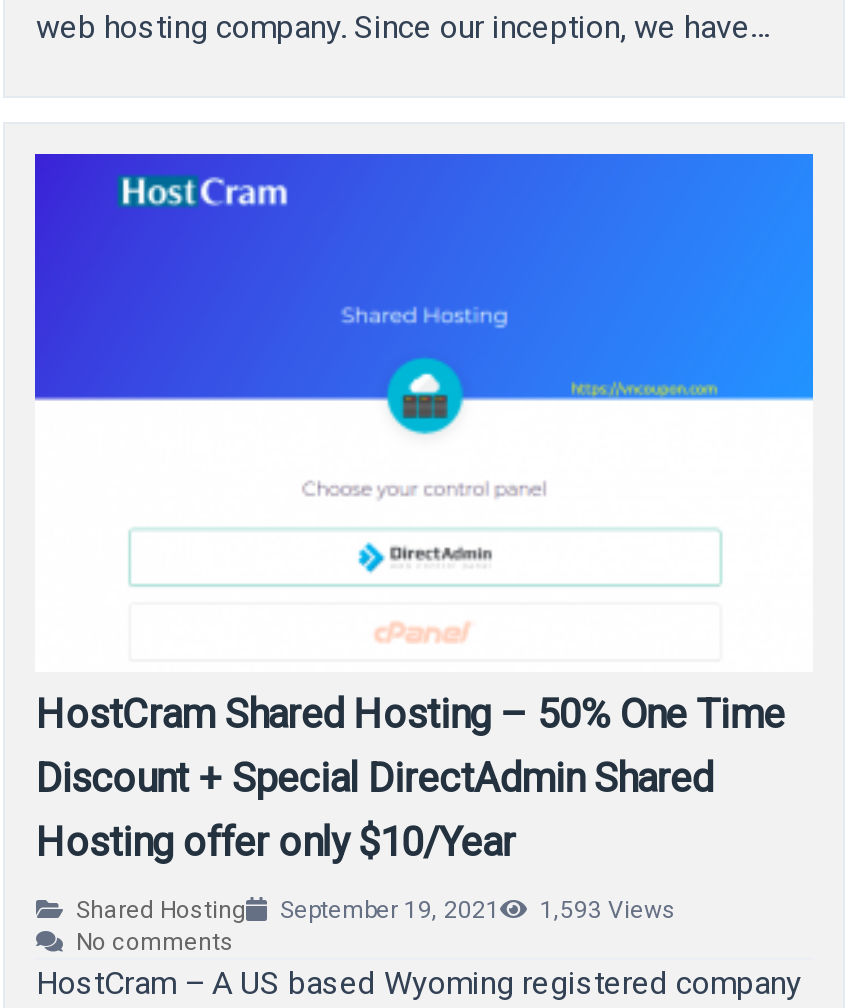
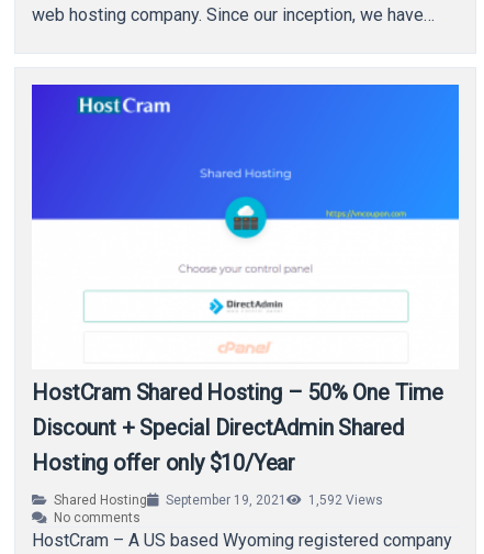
[76,896,676,924] Shared Hosting September 19, 2021 1,593 Views -> [54,493,383,508] Shared Hosting September 19, 2021 1,592 Views

